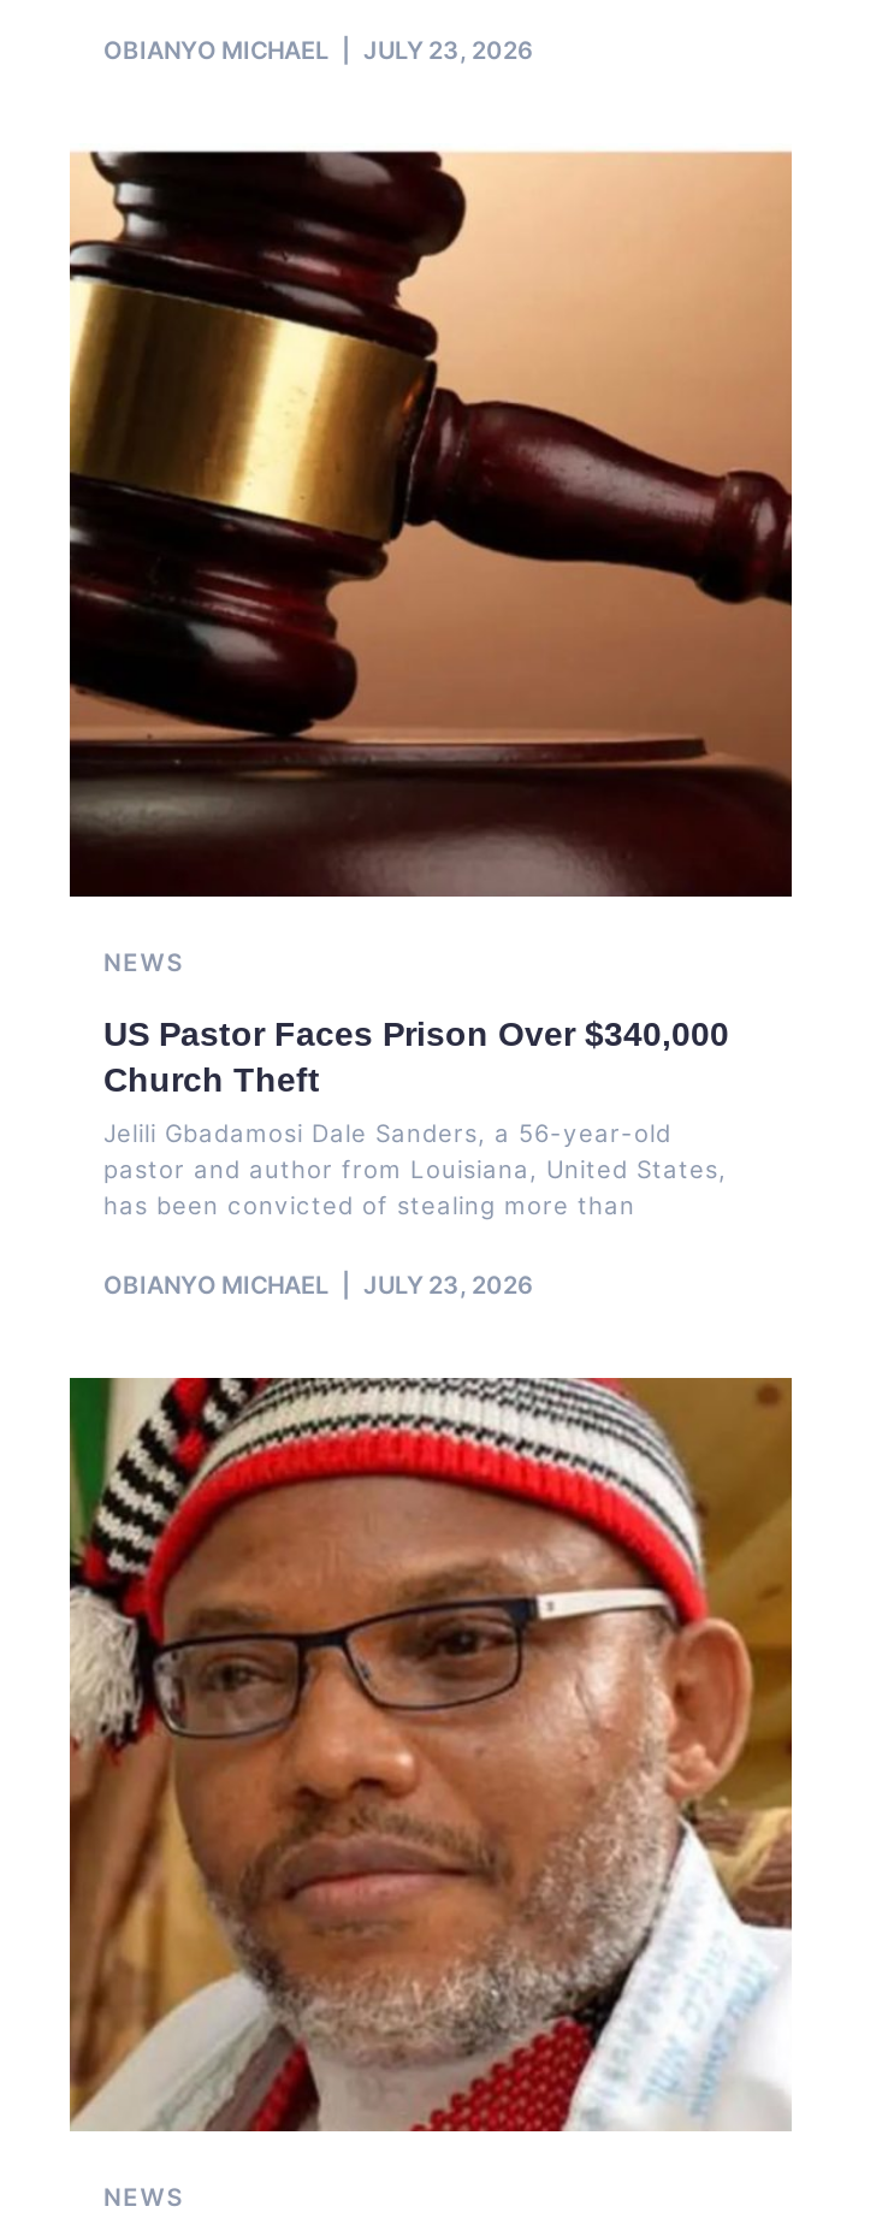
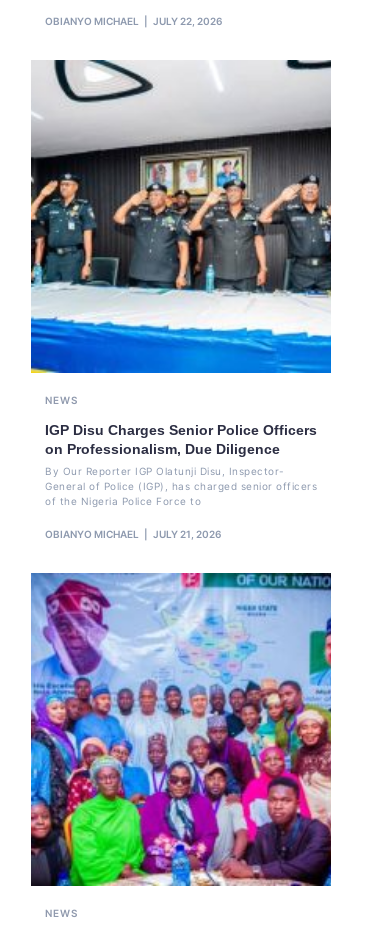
[103,35,532,64] OBIANYO MICHAEL JULY 23, 2026 -> [45,15,222,27] OBIANYO MICHAEL JULY 22, 2026
[67,143,794,899] [image] -> [30,59,332,374] [image]
[103,1015,729,1099] US Pastor Faces Prison Over $340,000 | Church Theft -> [45,422,317,457] IGP Disu Charges Senior Police Officers | on Professionalism, Due Diligence
[103,1118,727,1219] Jelili Gbadamosi Dale Sanders, a 56-year-old | pastor and author from Louisiana, United States, | has been convicted of stealing more than -> [45,465,317,507] By Our Reporter IGP Olatunji Disu, Inspector- | General of Police (IGP), has charged senior officers | of the Nigeria Police Force to
[103,1270,532,1299] OBIANYO MICHAEL JULY 23, 2026 -> [45,528,221,540] OBIANYO MICHAEL JULY 21, 2026
[67,1376,794,2134] [image] -> [30,572,332,887] [image]

